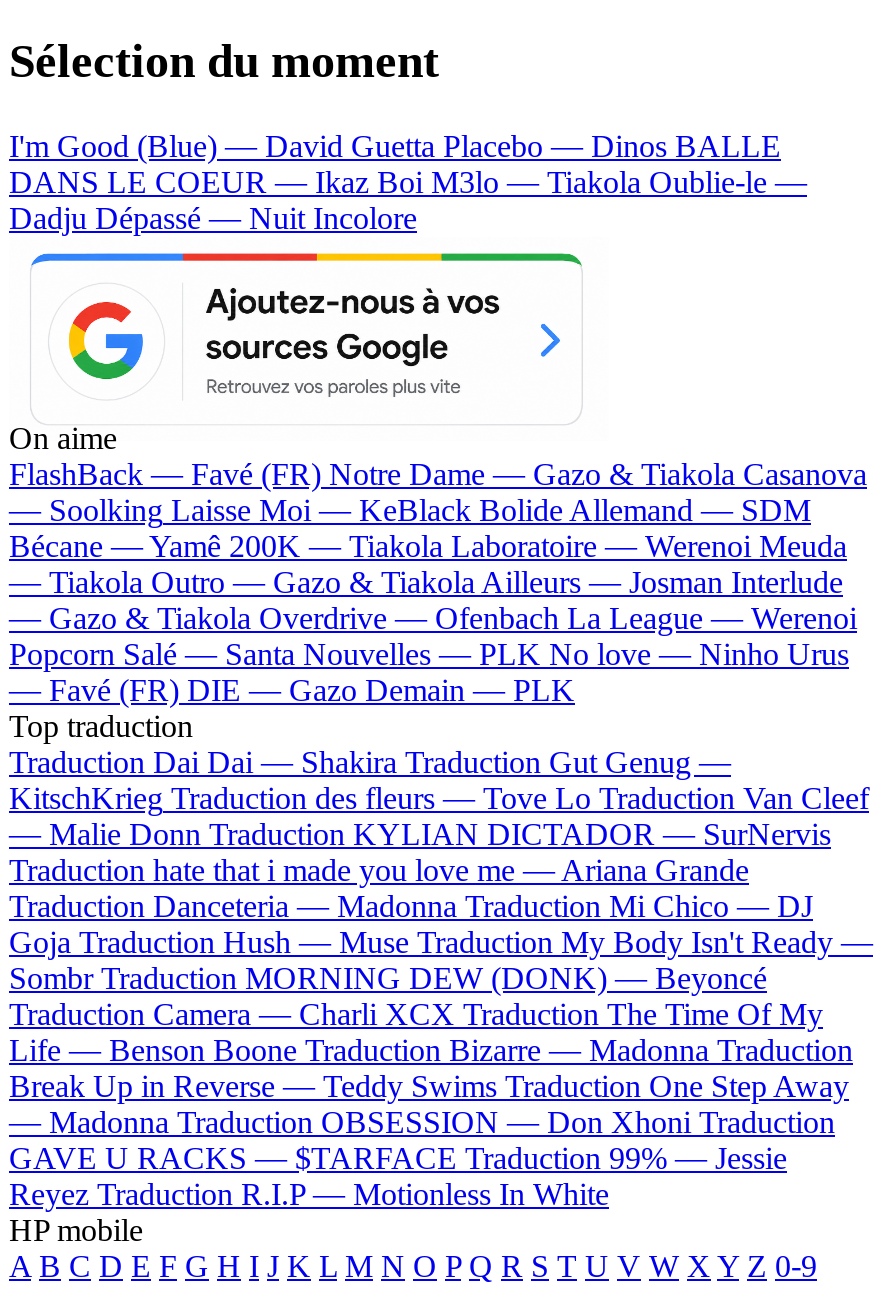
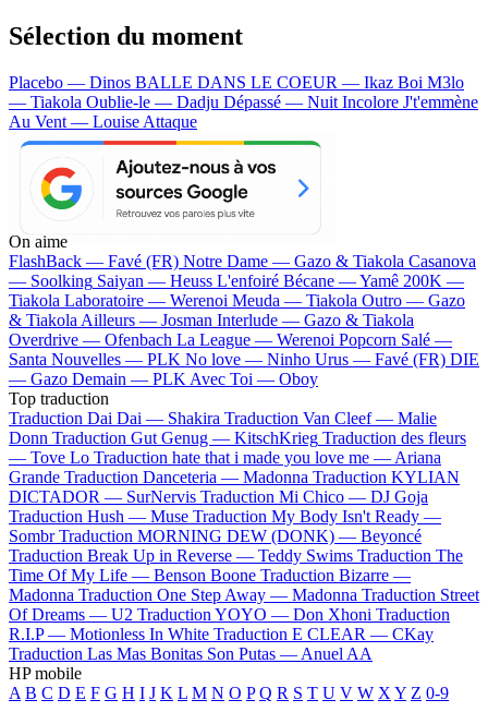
[9,128,807,234] I'm Good (Blue) — David Guetta Placebo — Dinos BALLE | DANS LE COEUR — Ikaz Boi M3lo — Tiakola Oublie-le — | Dadju Dépassé — Nuit Incolore -> [9,73,478,130] Placebo — Dinos BALLE DANS LE COEUR — Ikaz Boi M3lo | — Tiakola Oublie-le — Dadju Dépassé — Nuit Incolore J't'emmène | Au Vent — Louise Attaque
[9,492,857,706] — Soolking Laisse Moi — KeBlack Bolide Allemand — SDM | Bécane — Yamê 200K — Tiakola Laboratoire — Werenoi Meuda | — Tiakola Outro — Gazo & Tiakola Ailleurs — Josman Interlude | — Gazo & Tiakola Overdrive — Ofenbach La League — Werenoi | Popcorn Salé — Santa Nouvelles — PLK No love — Ninho Urus | —Favé (FR) DIE — Gazo Demain — PLK -> [9,271,479,388] — Soolking Saiyan — Heuss L'enfoiré Bécane — Yamê 200K — | Tiakola Laboratoire — Werenoi Meuda — Tiakola Outro — Gazo | & Tiakola Ailleurs — Josman Interlude — Gazo & Tiakola | Overdrive — Ofenbach La League — Werenoi Popcorn Salé — | Santa Nouvelles — PLK No love — Ninho Urus — Favé (FR) DIE | — Gazo Demain — PLK Avec Toi — Oboy
[9,744,873,958] Traduction Dai Dai — Shakira Traduction Gut Genug — | KitschKrieg Traduction des fleurs — Tove Lo Traduction Van Cleef | — Malie Donn Traduction KYLIAN DICTADOR — SurNervis | Traduction hate that i made you love me — Ariana Grande | Traduction Danceteria — Madonna Traduction Mi Chico — DJ | Goja Traduction Hush — Muse Traduction My Body Isn't Ready — -> [9,408,466,525] Traduction Dai Dai — Shakira Traduction Van Cleef — Malie | Donn Traduction Gut Genug — KitschKrieg Traduction des fleurs | — Tove Lo Traduction hate that i made you love me — Ariana | Grande Traduction Danceteria — Madonna Traduction KYLIAN | DICTADOR — SurNervis Traduction Mi Chico — DJ Goja | Traduction Hush — Muse Traduction My Body Isn't Ready —
[9,996,853,1210] Traduction Camera — Charli XCX Traduction The Time Of My | Life — Benson Boone Traduction Bizarre — Madonna Traduction | Break Up in Reverse — Teddy Swims Traduction One Step Away | — Madonna Traduction OBSESSION — Don Xhoni Traduction | GAVE U RACKS — $TARFACE Traduction 99% — Jessie | Reyez Traduction R.I.P — Motionless In White -> [9,546,479,662] Traduction Break Up in Reverse — Teddy Swims Traduction The | Time Of My Life — Benson Boone Traduction Bizarre — | Madonna Traduction One Step Away — Madonna Traduction Street | Of Dreams — U2 Traduction YOYO — Don Xhoni Traduction | R.I.P — Motionless In White Traduction E CLEAR — CKay | Traduction Las Mas Bonitas Son Putas — Anuel AA

